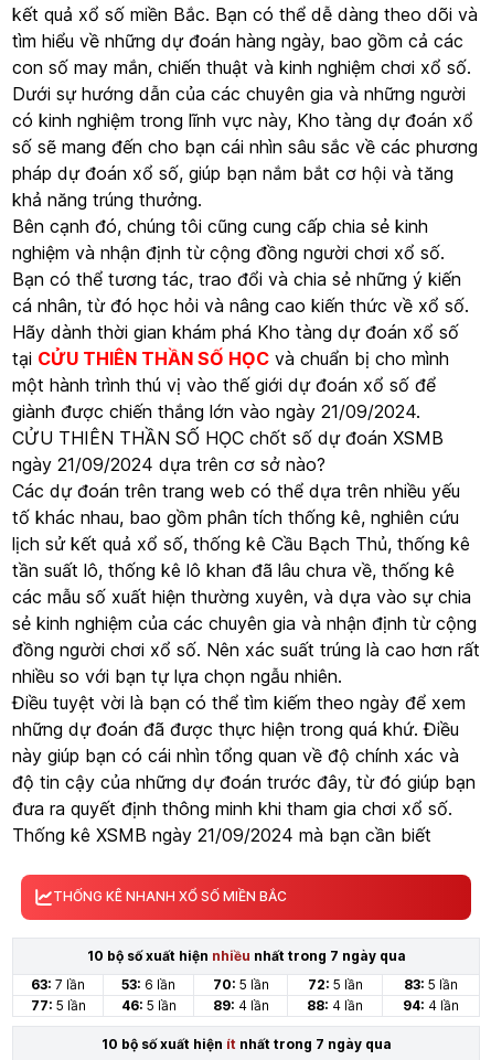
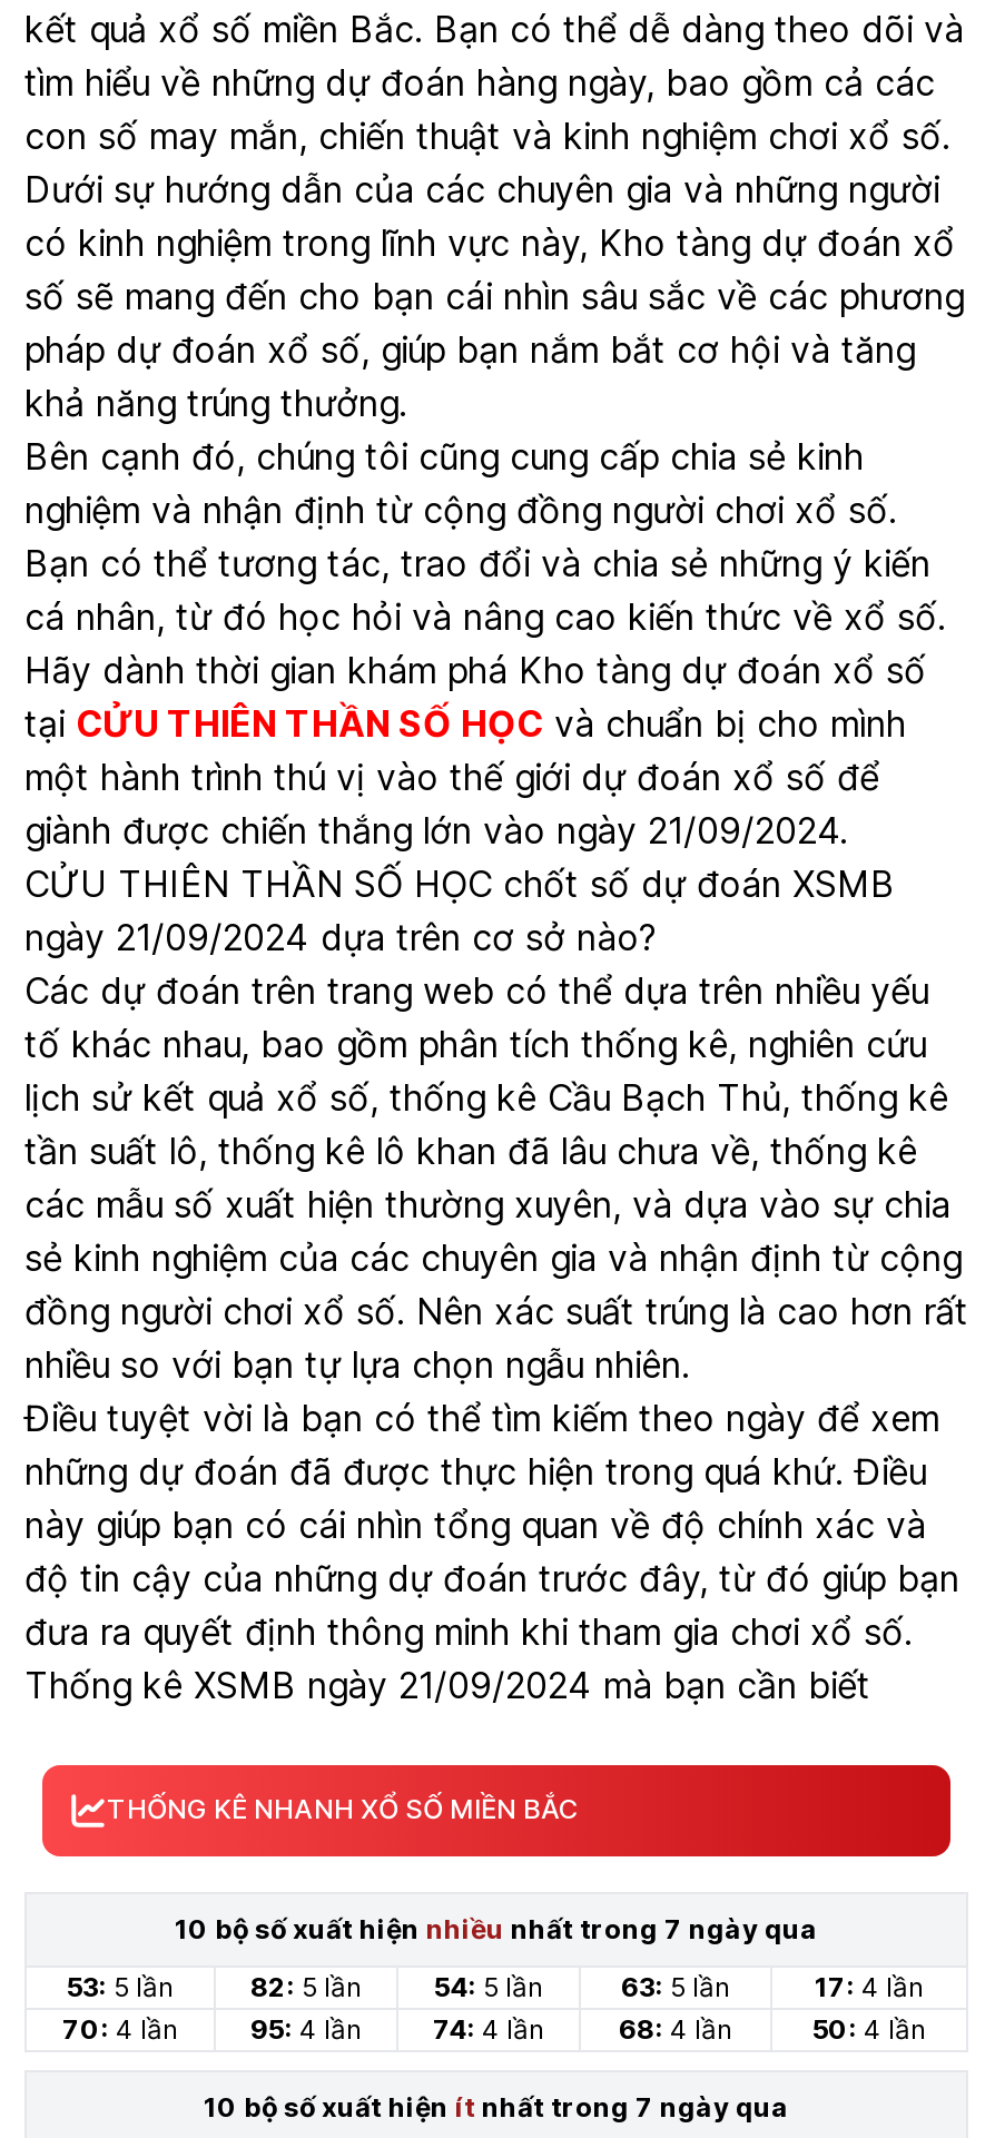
[31,976,85,992] 63: 7 lần -> [67,1969,174,2003] 53: 5 lần
[121,976,175,992] 53: 6 lần -> [250,1969,362,2003] 82: 5 lần
[212,976,269,992] 70: 5 lần -> [434,1969,543,2003] 54: 5 lần
[307,976,362,992] 72: 5 lần -> [621,1969,730,2003] 63: 5 lần
[404,976,458,992] 83: 5 lần -> [815,1969,924,2003] 17: 4 lần
[30,997,86,1013] 77: 5 lần -> [62,2012,178,2045] 70: 4 lần
[121,997,176,1013] 46: 5 lần -> [250,2012,362,2045] 95: 4 lần
[212,997,269,1013] 89: 4 lần -> [433,2012,544,2045] 74: 4 lần
[307,997,363,1013] 88: 4 lần -> [619,2012,732,2045] 68: 4 lần
[403,997,459,1013] 94: 4 lần -> [812,2012,926,2045] 50: 4 lần

